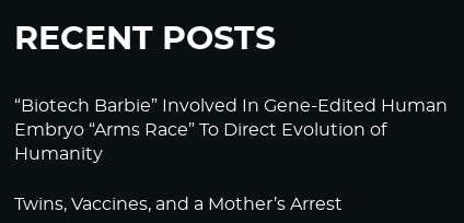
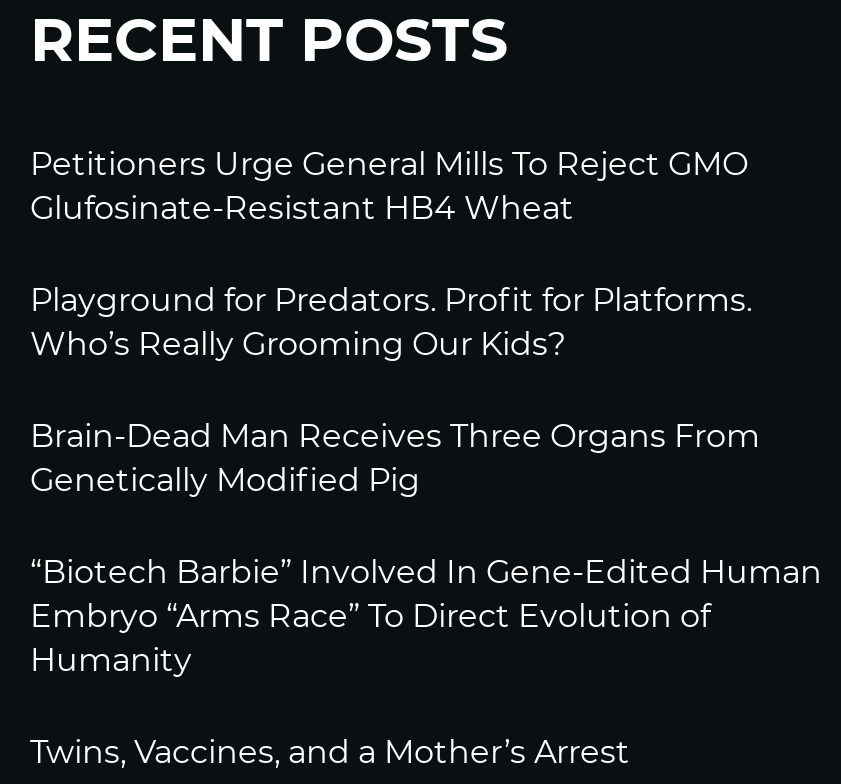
none -> [30,149,760,497] Petitioners Urge General Mills To Reject GMO | Glufosinate-Resistant HB4 Wheat | Playground for Predators. Profit for Platforms. | Who’s Really Grooming Our Kids? | Brain-Dead Man Receives Three Organs From | Genetically Modified Pig

